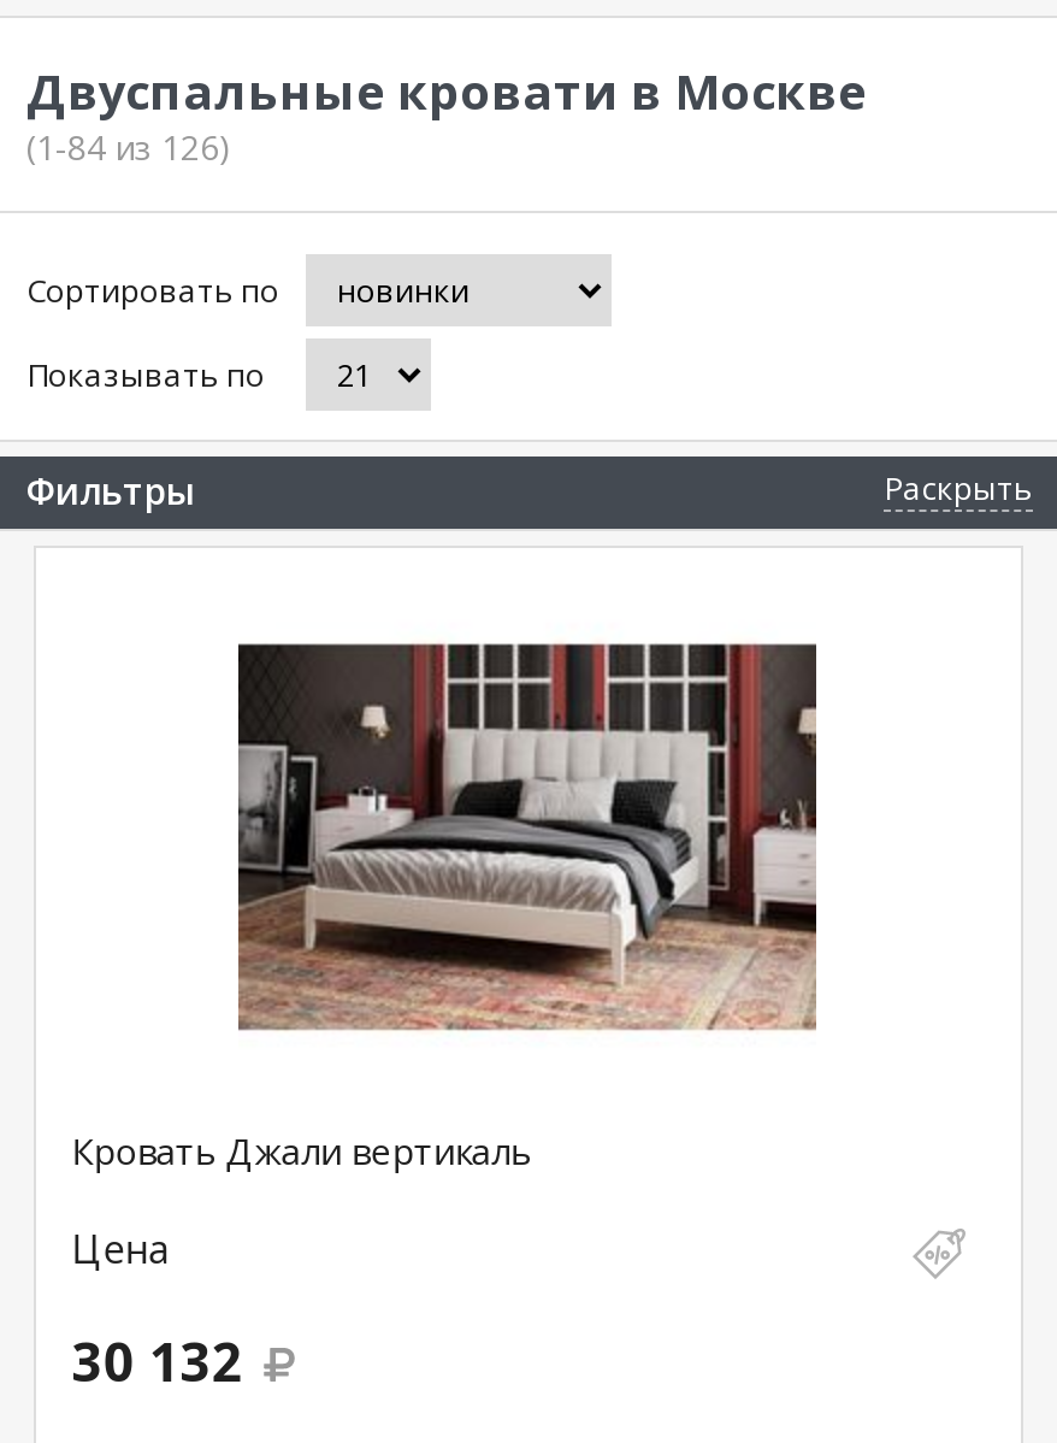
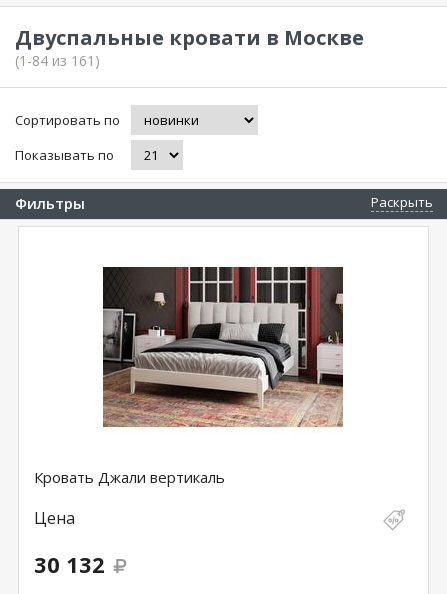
[26,124,231,170] (1-84 из 126) -> [15,51,100,70] (1-84 из 161)

